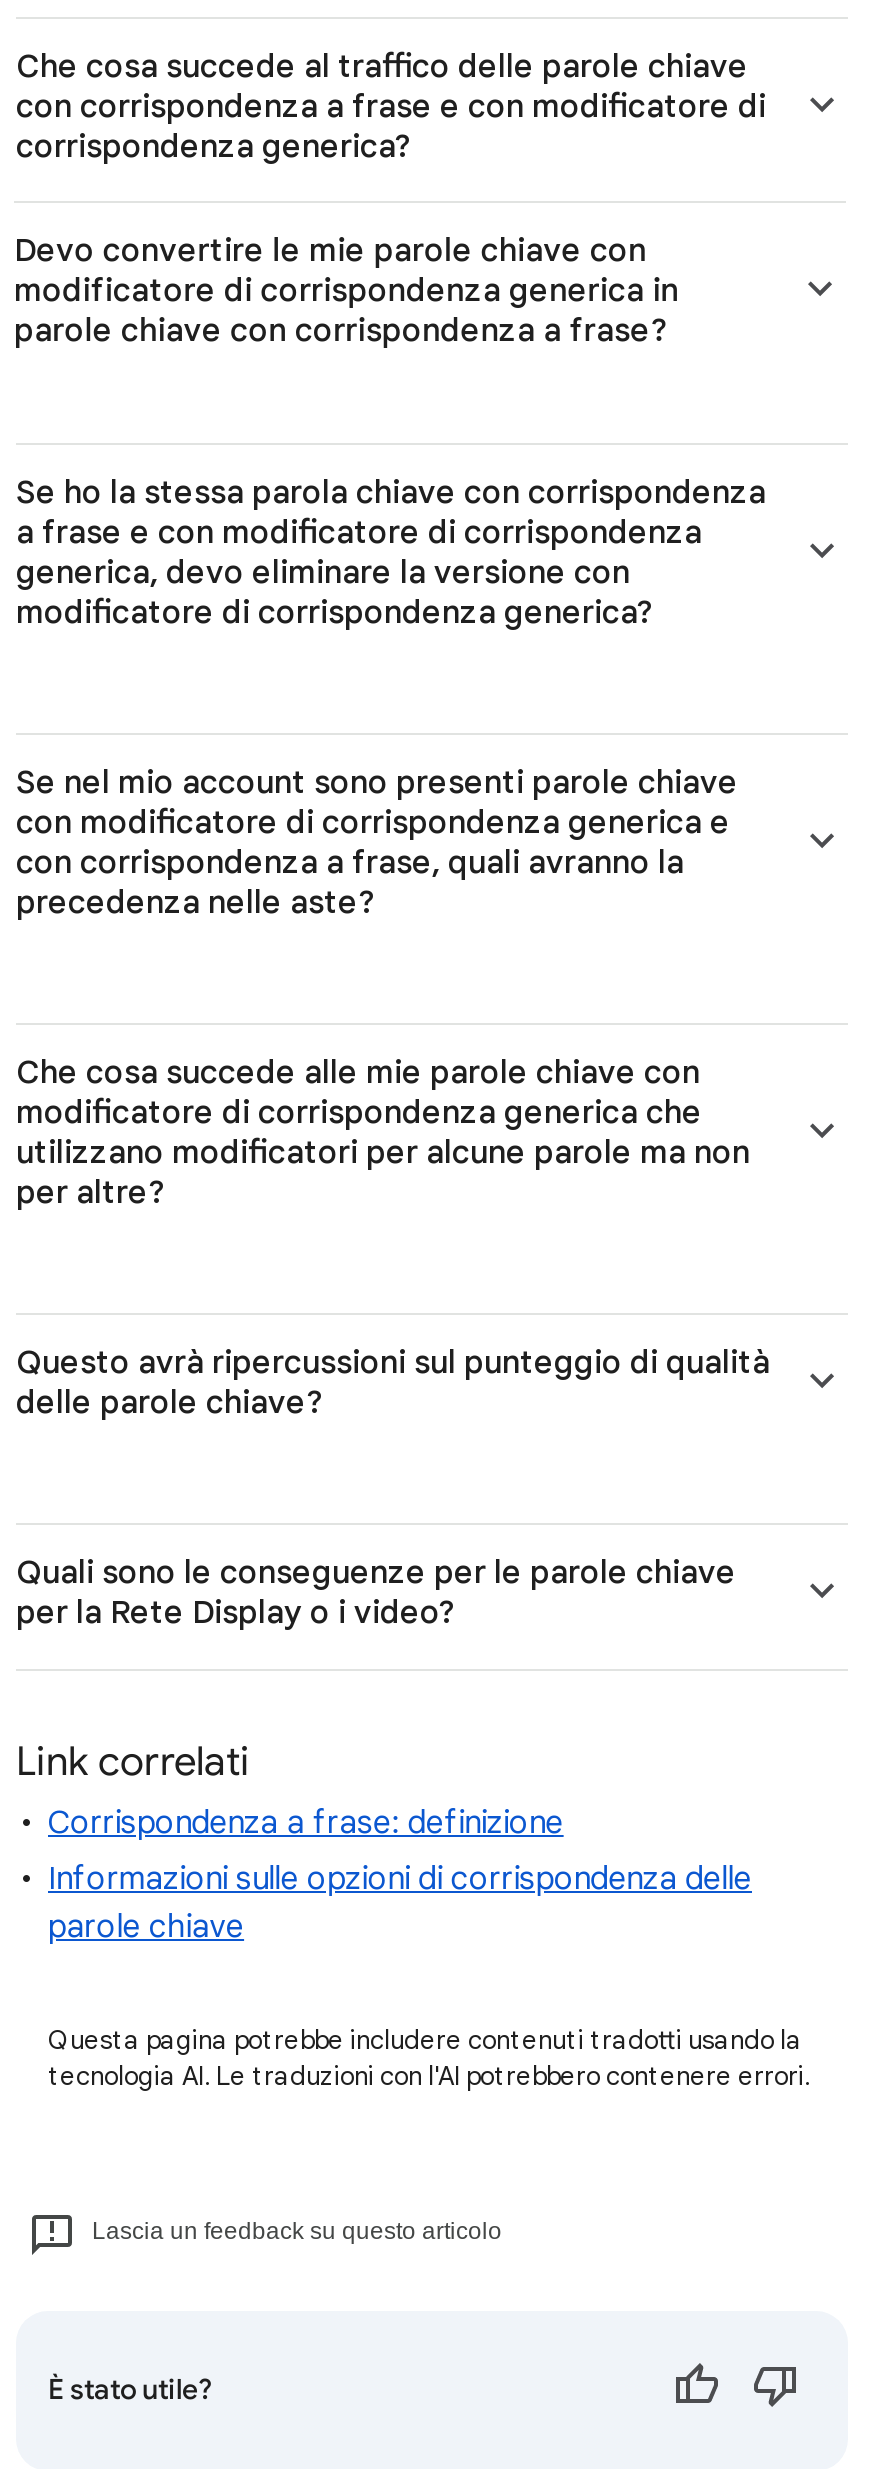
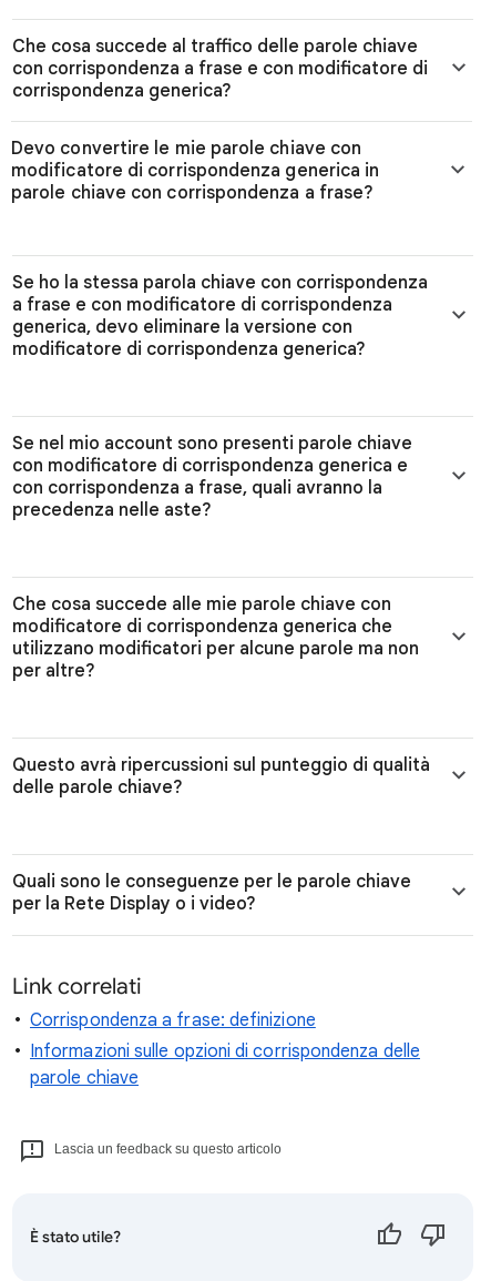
[48,2023,810,2093] Questa pagina potrebbe includere contenuti tradotti usando la | tecnologia AI. Le traduzioni con l'AI potrebbero contenere errori. -> none

